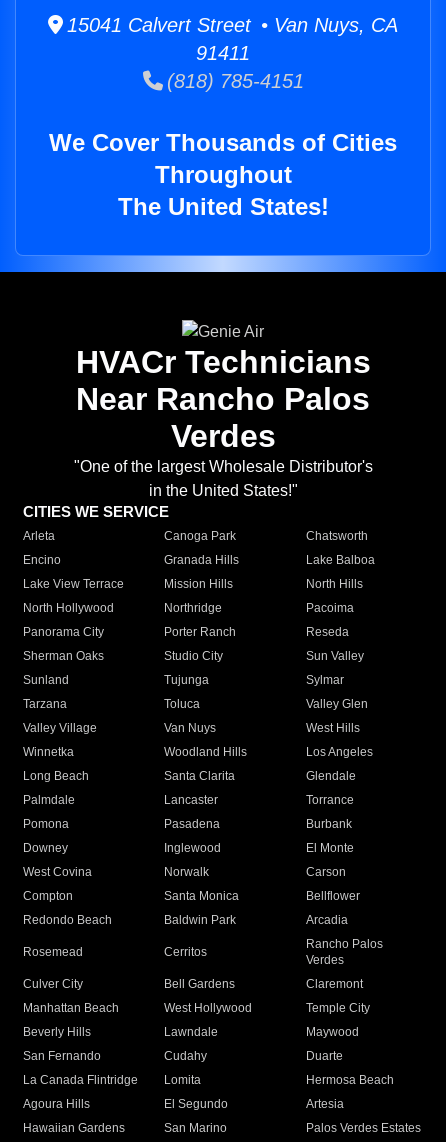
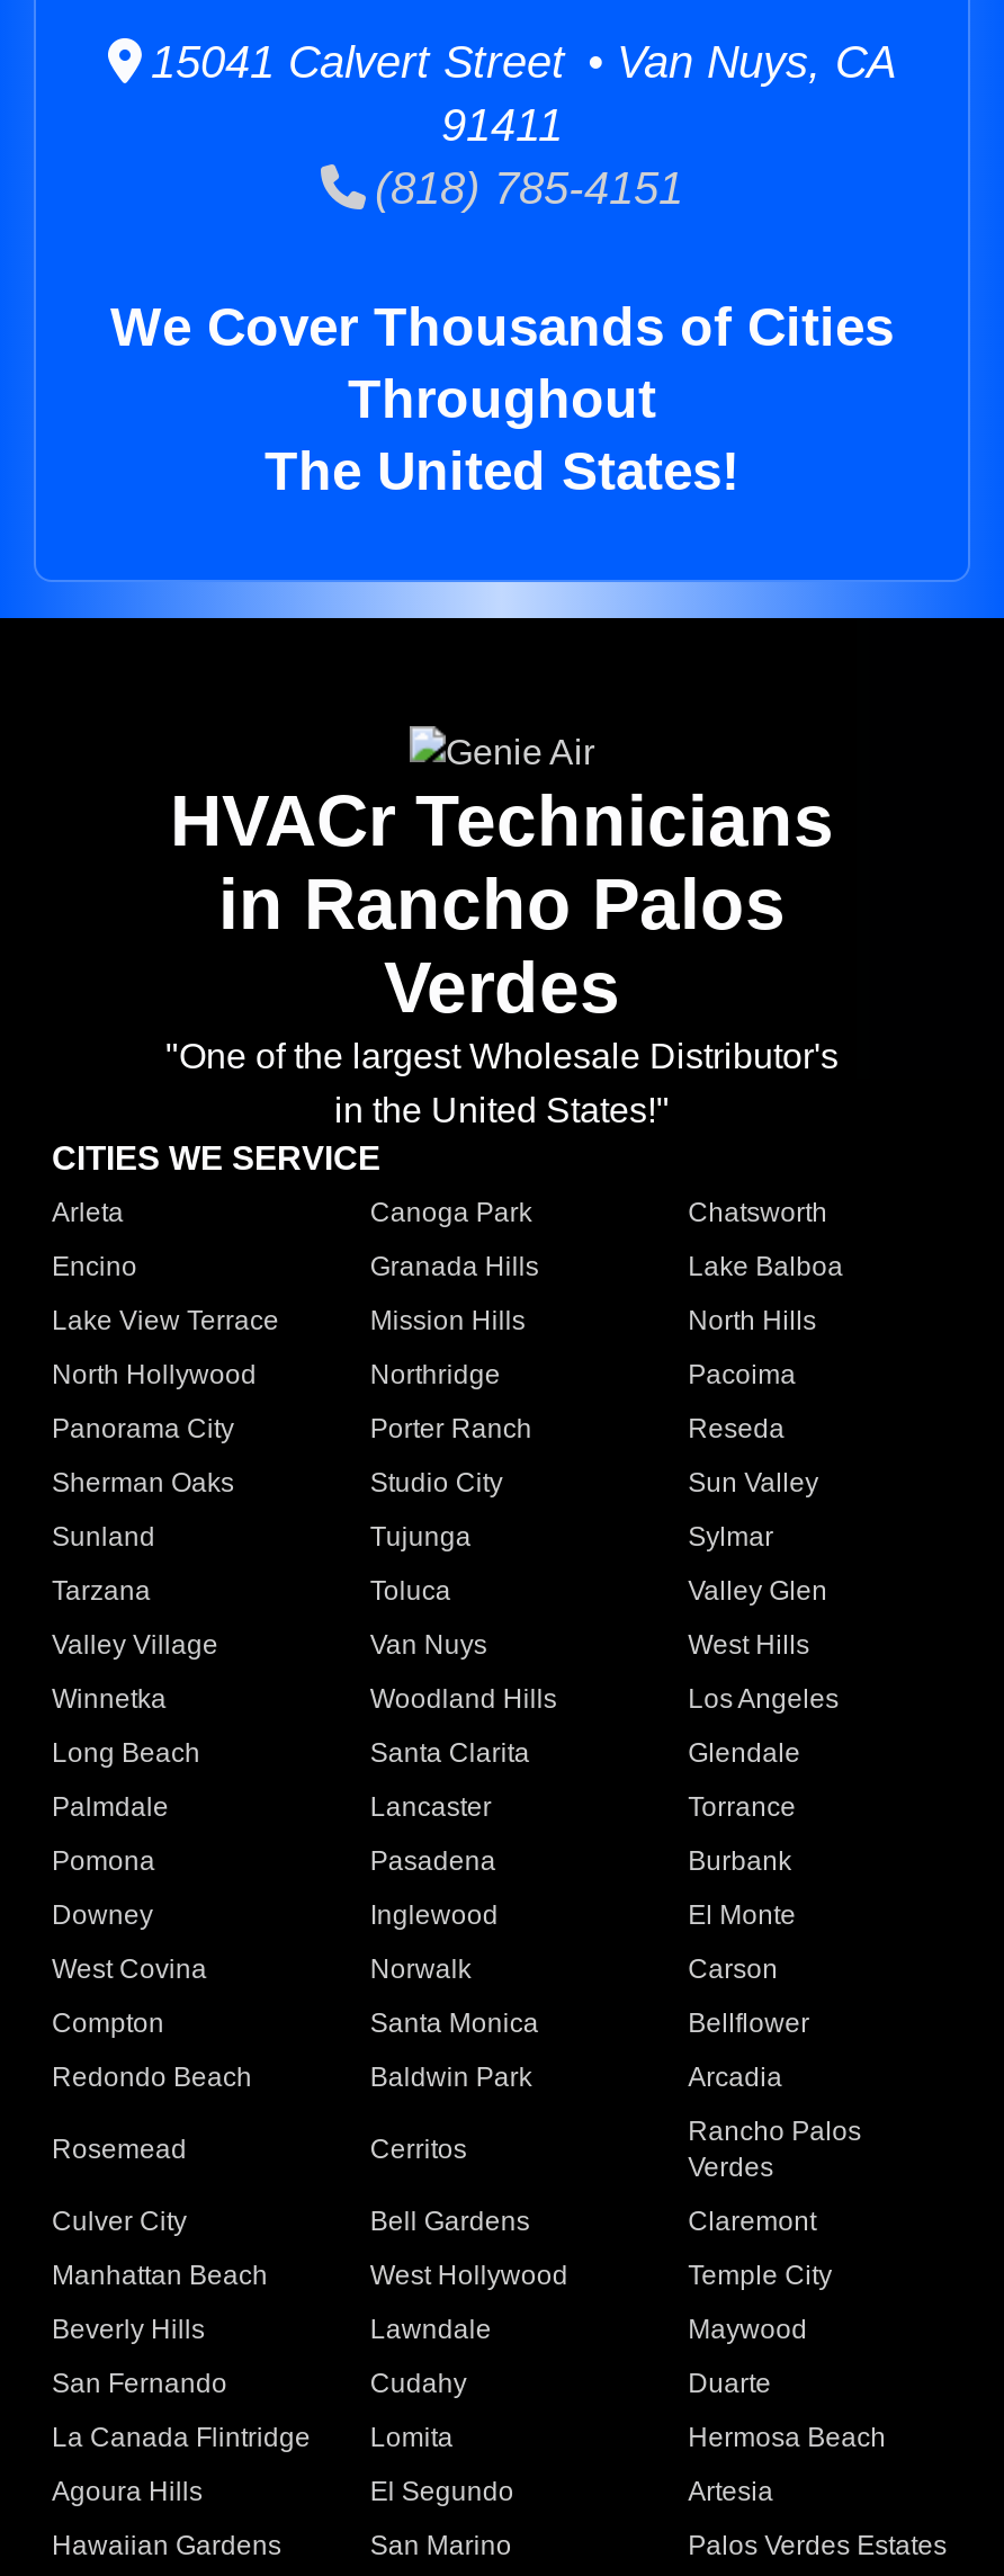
[76,381,370,417] Near Rancho Palos -> [218,864,786,945] in Rancho Palos

